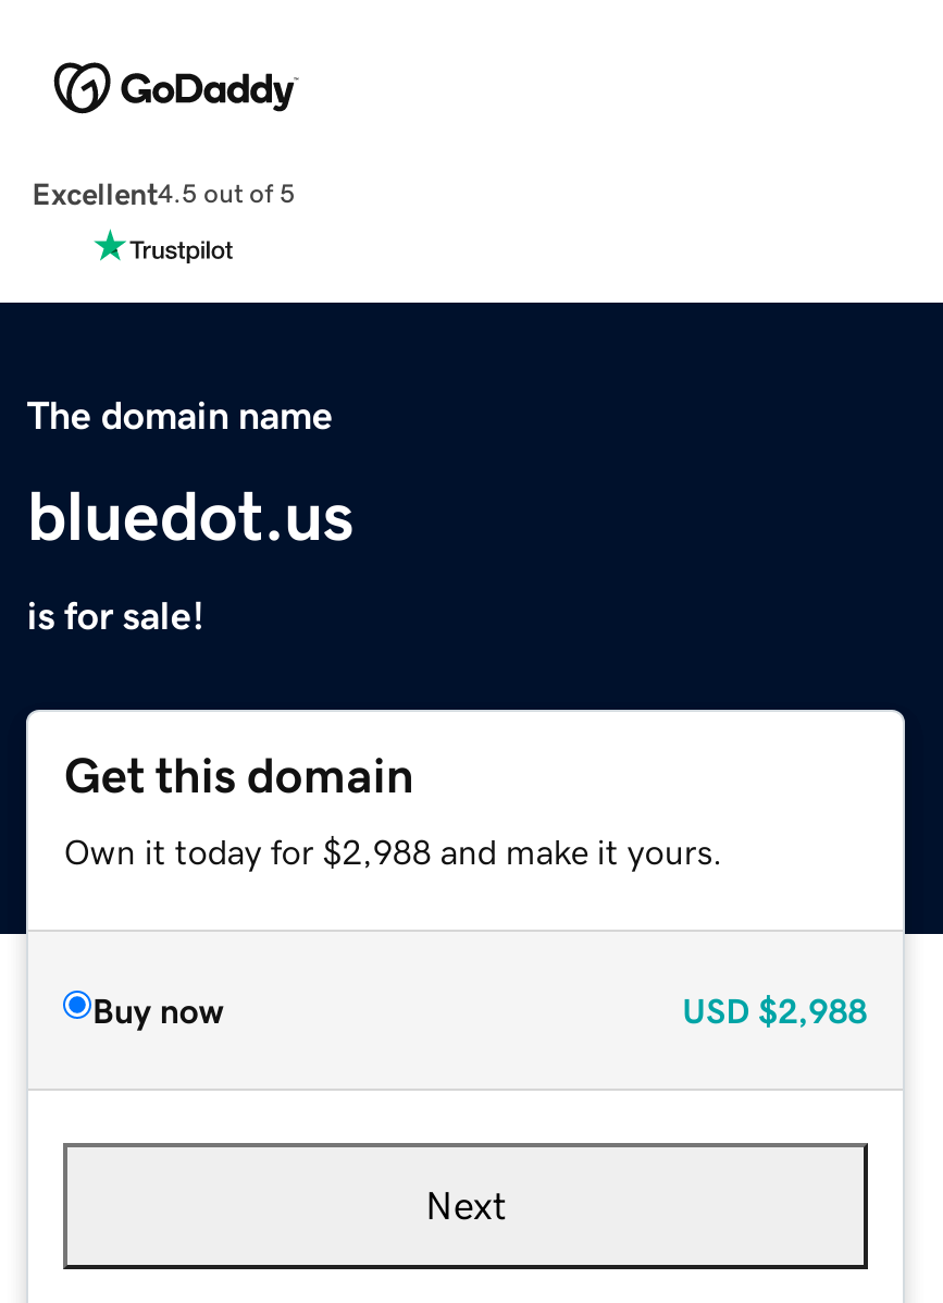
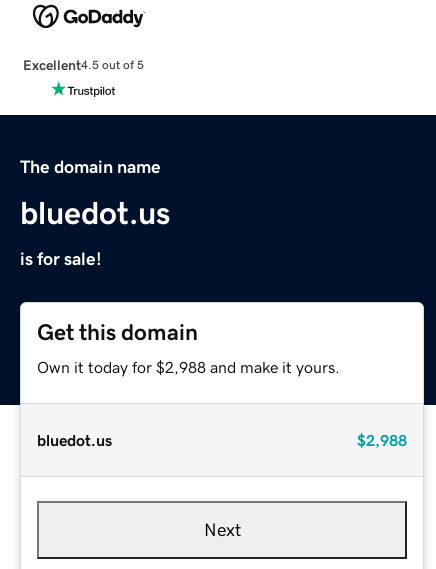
[92,992,867,1027] Buy now | USD $2,988 -> [37,432,407,448] bluedot.us | $2,988

